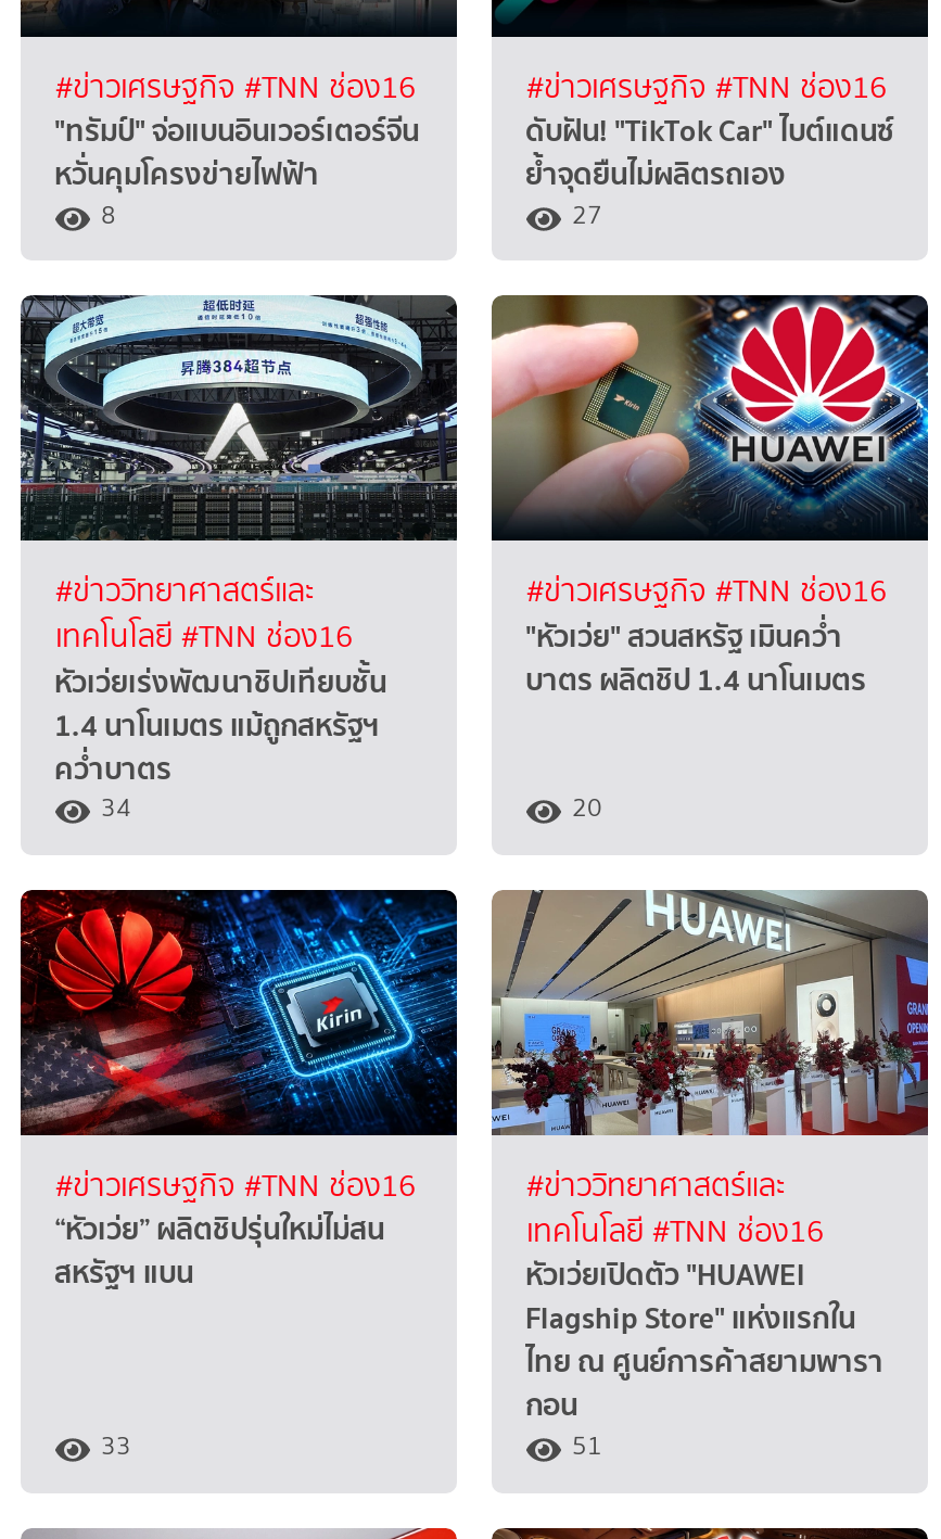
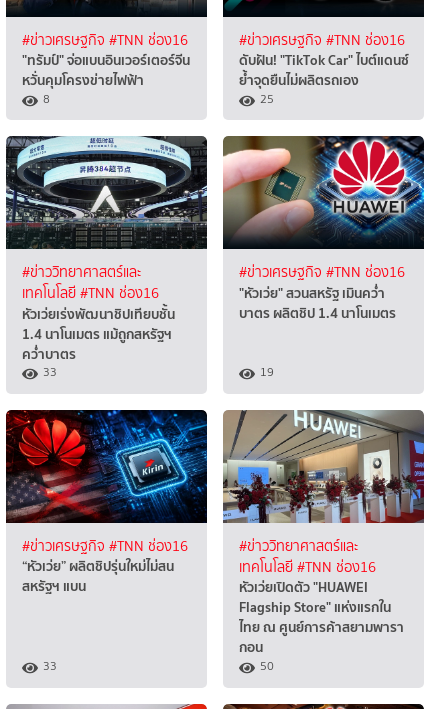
[572,194,602,233] 27 -> [260,89,274,107] 25
[101,788,131,827] 34 -> [43,363,57,381] 33
[572,788,602,827] 20 -> [260,363,274,381] 19
[572,1426,602,1465] 51 -> [260,657,274,675] 50

